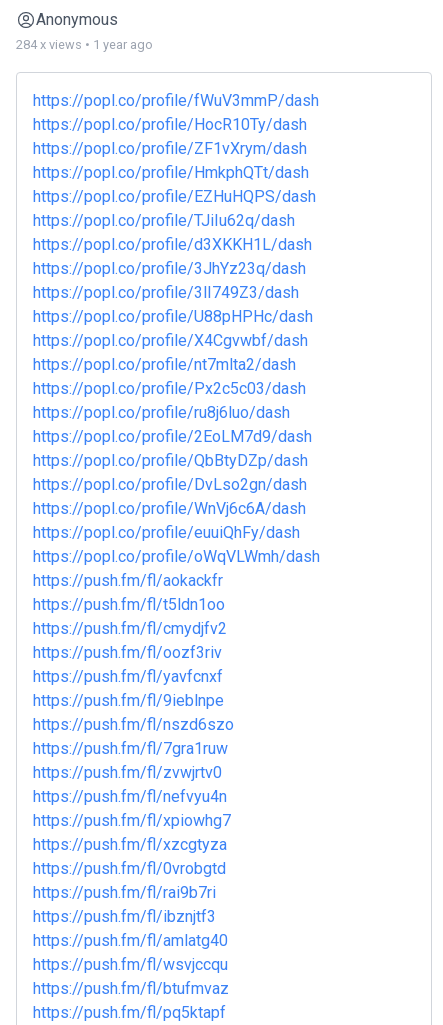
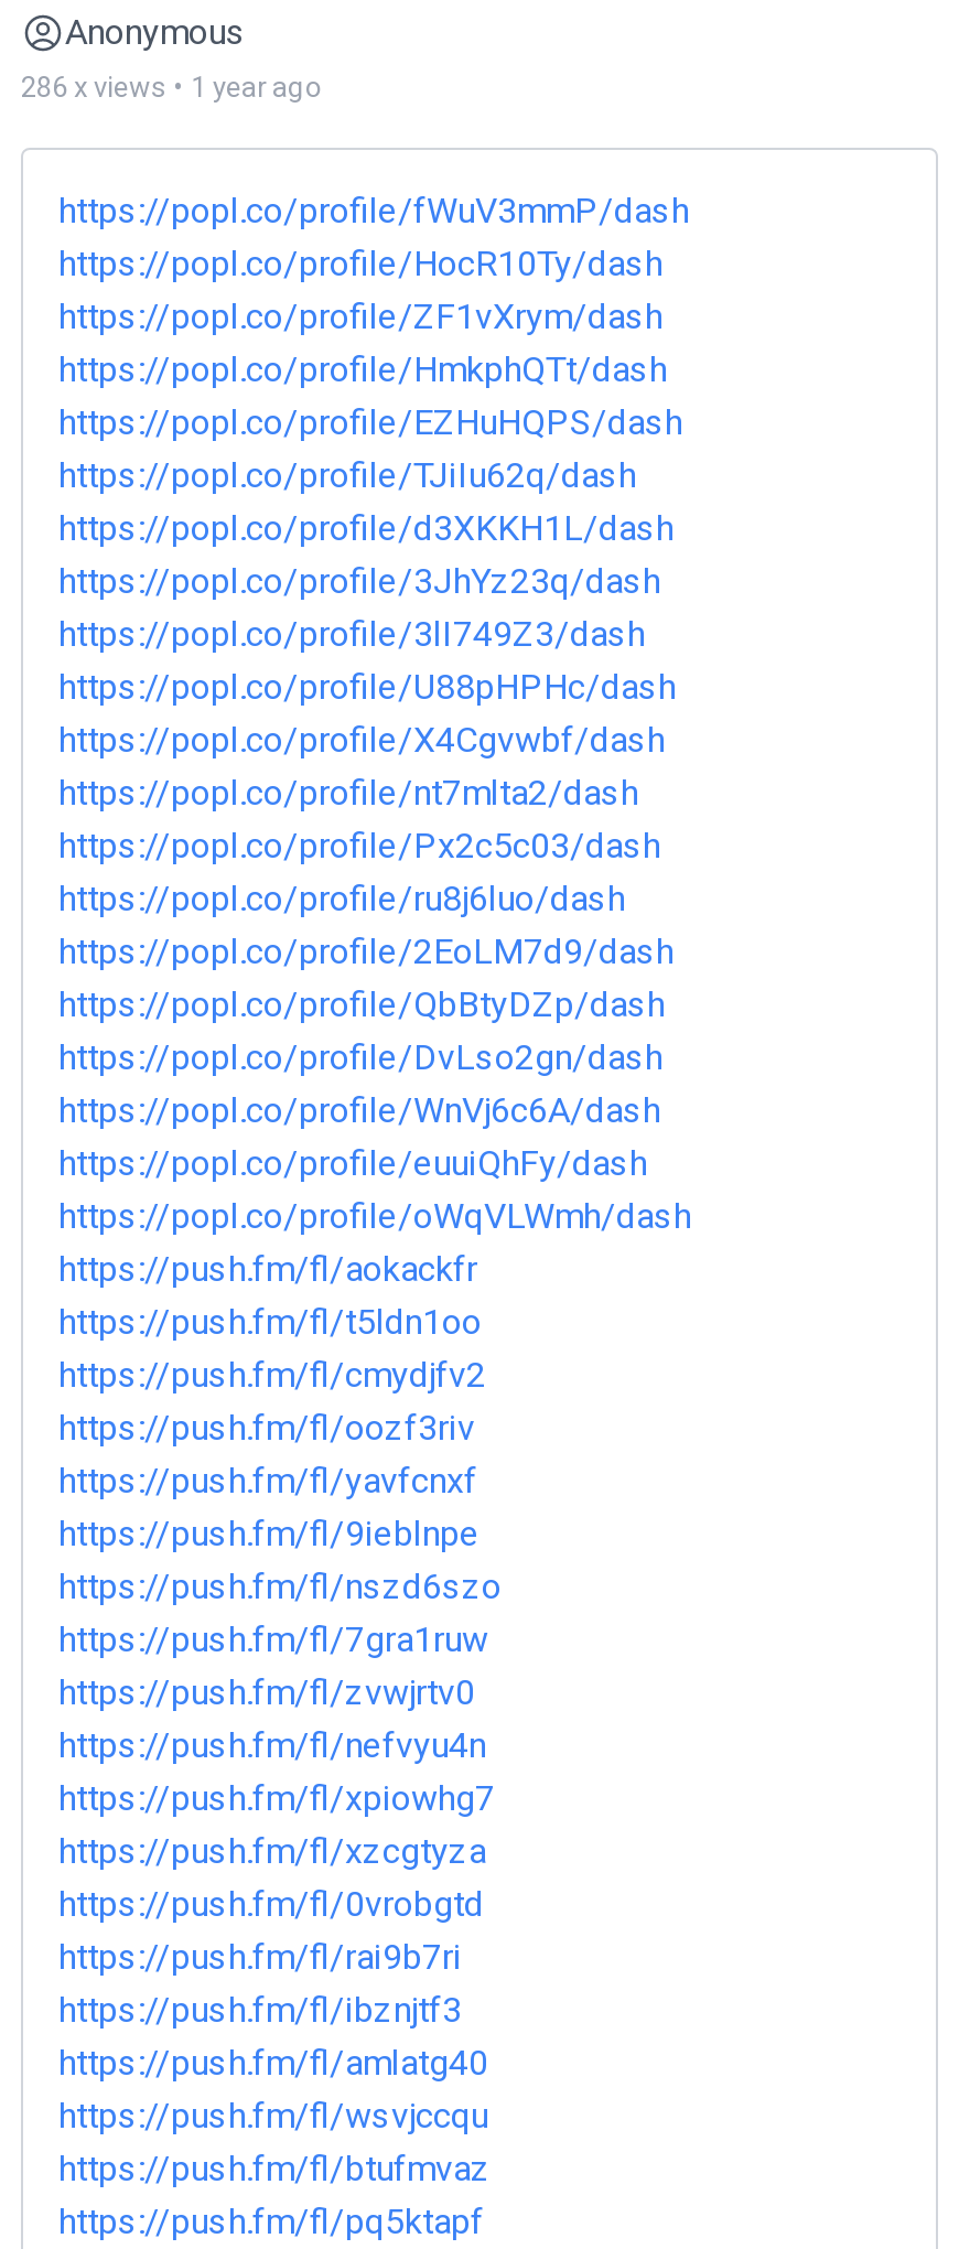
[16,37,153,52] 284 x views • 1 year ago -> [21,71,323,104] 286 x views • 1 year ago

